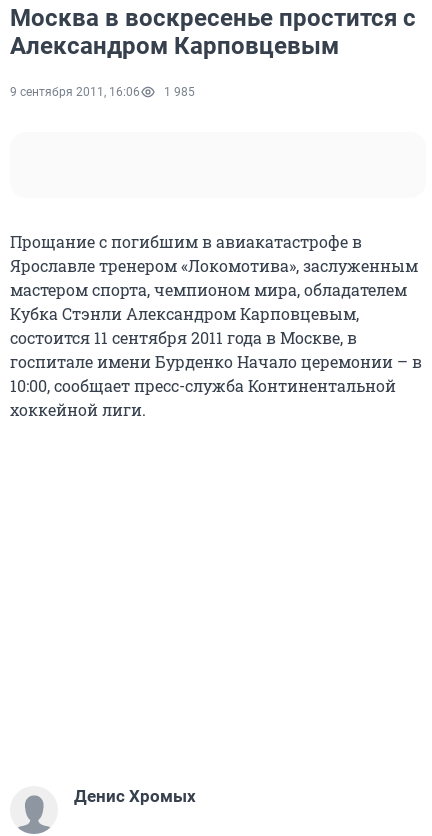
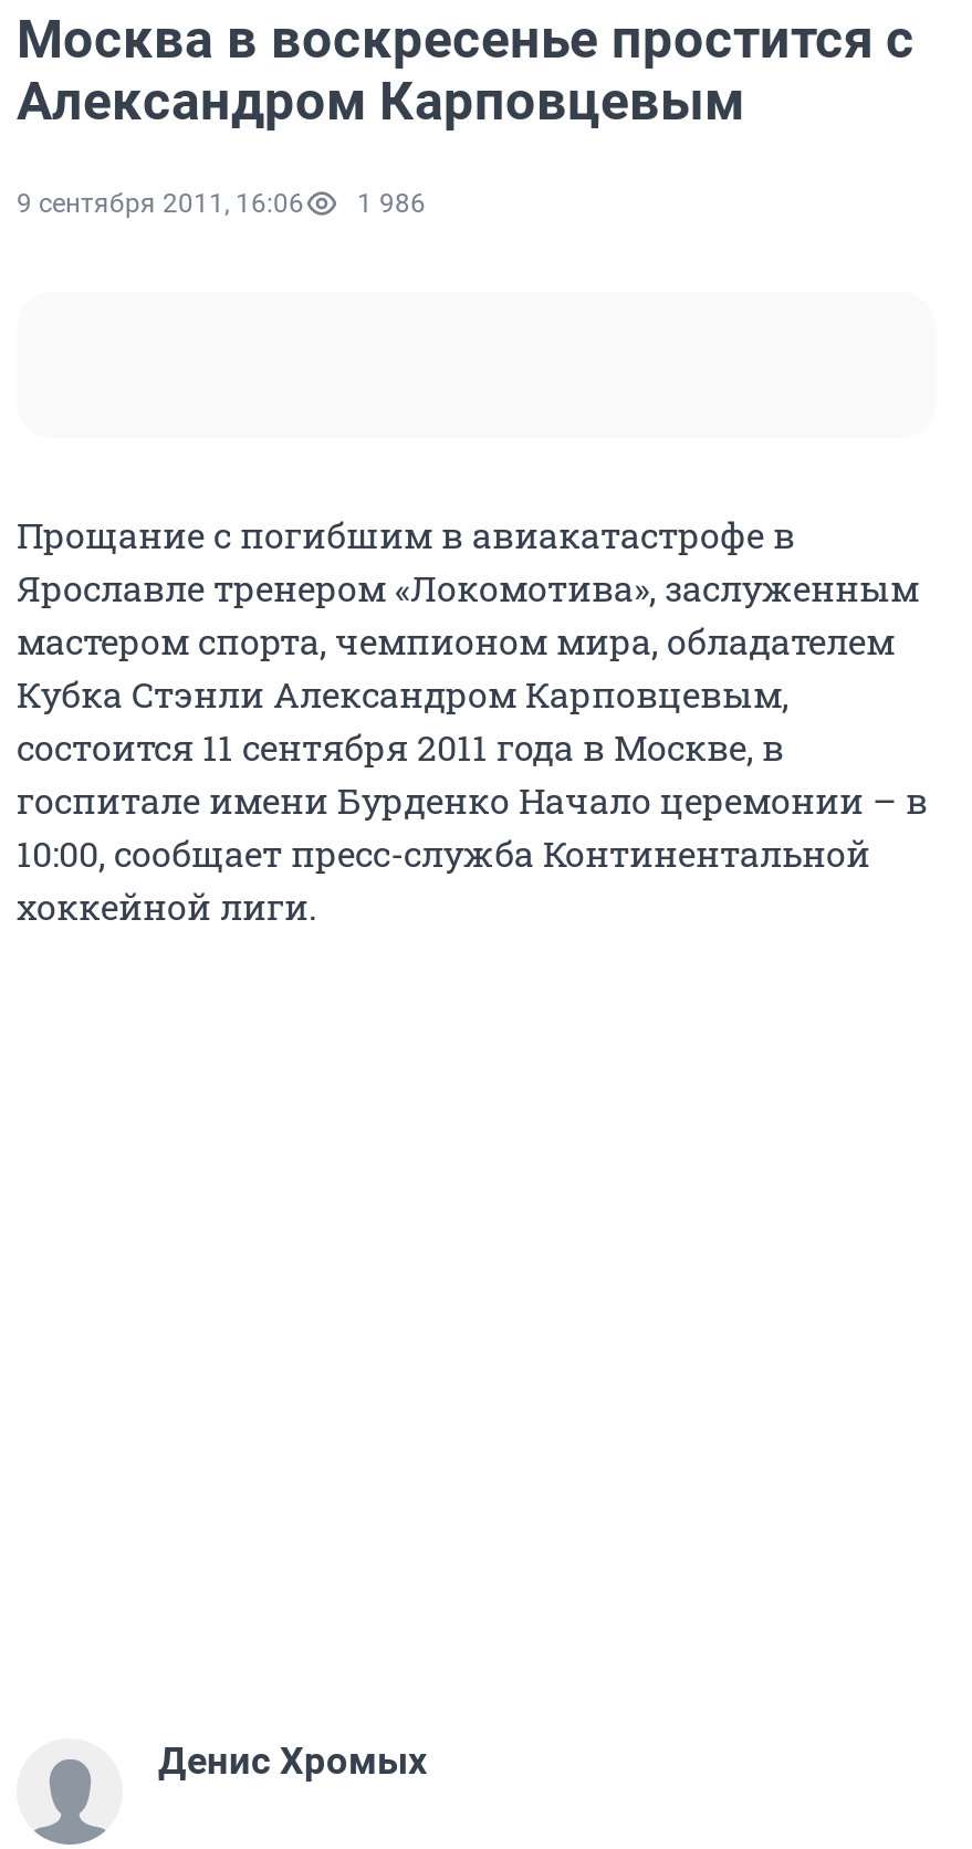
[10,85,195,99] 9 сентября 2011, 16:06 1 985 -> [17,188,426,219] 9 сентября 2011, 16:06 1 986

